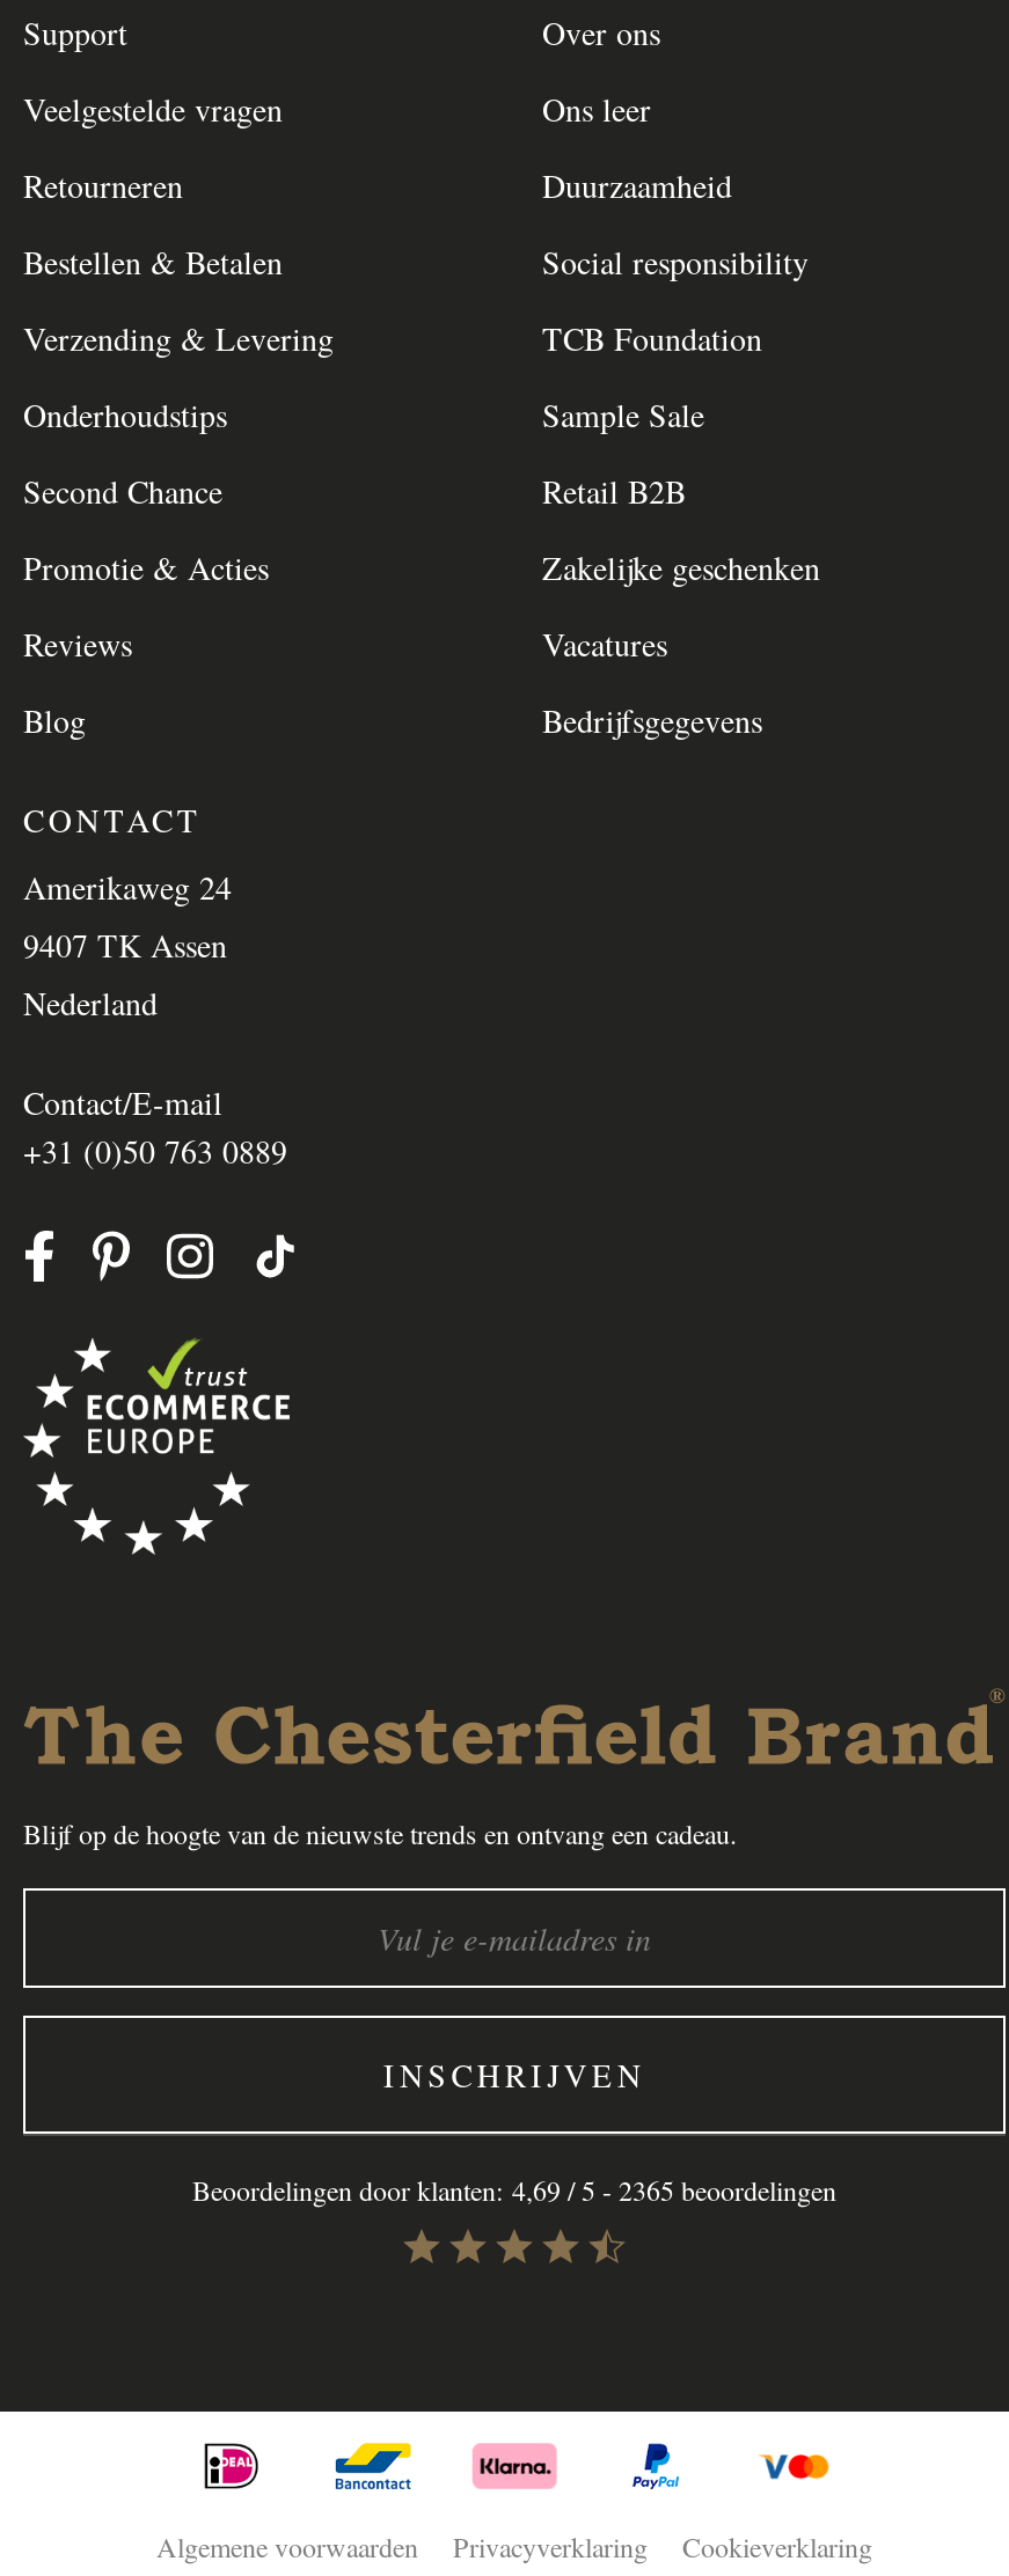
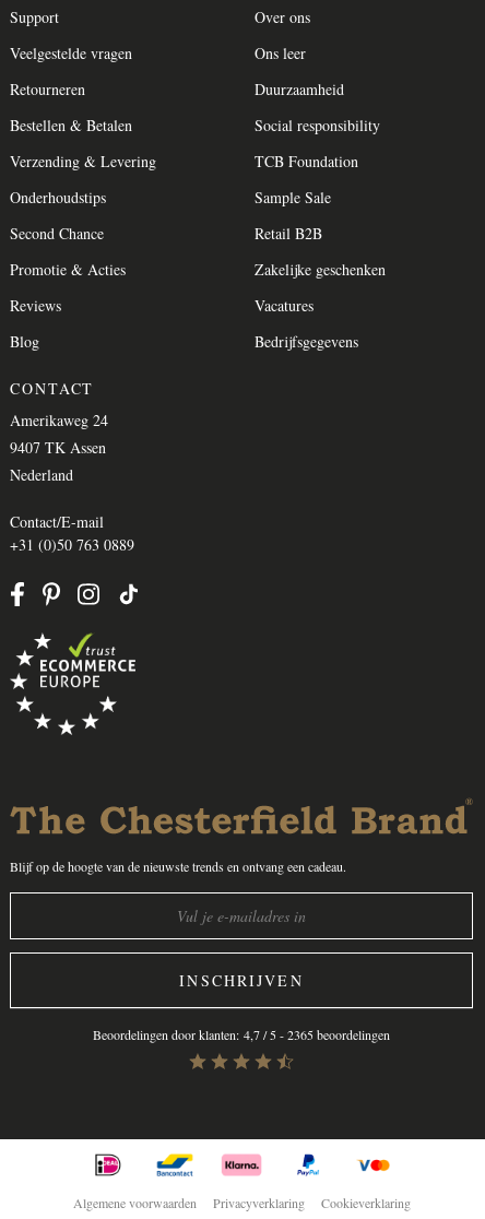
[192,2171,836,2208] Beoordelingen door klanten: 4,69 / 5 - 2365 beoordelingen -> [93,1026,390,1043] Beoordelingen door klanten: 4,7 / 5 - 2365 beoordelingen

